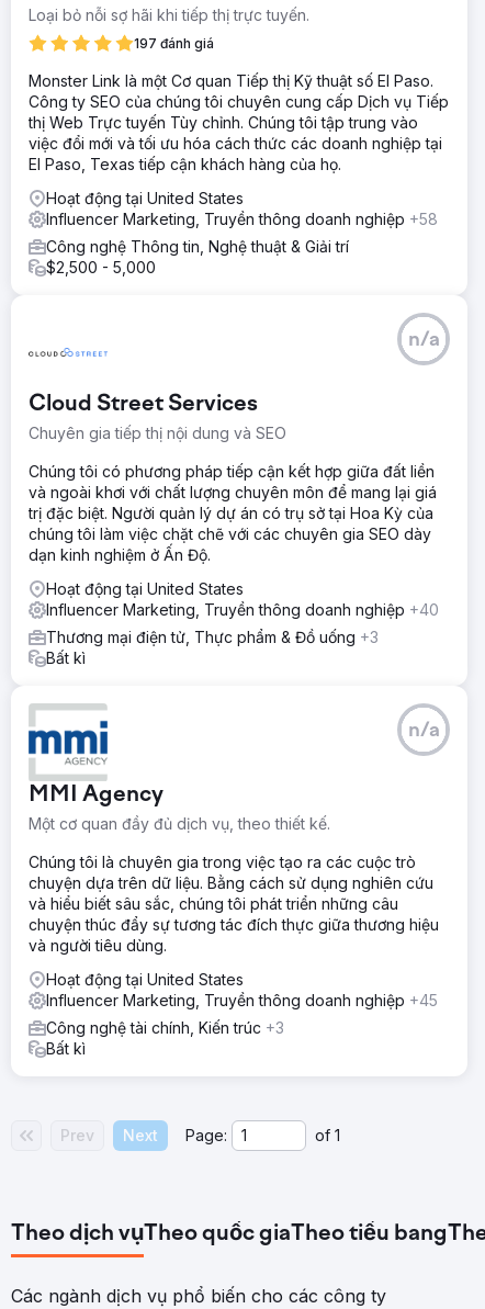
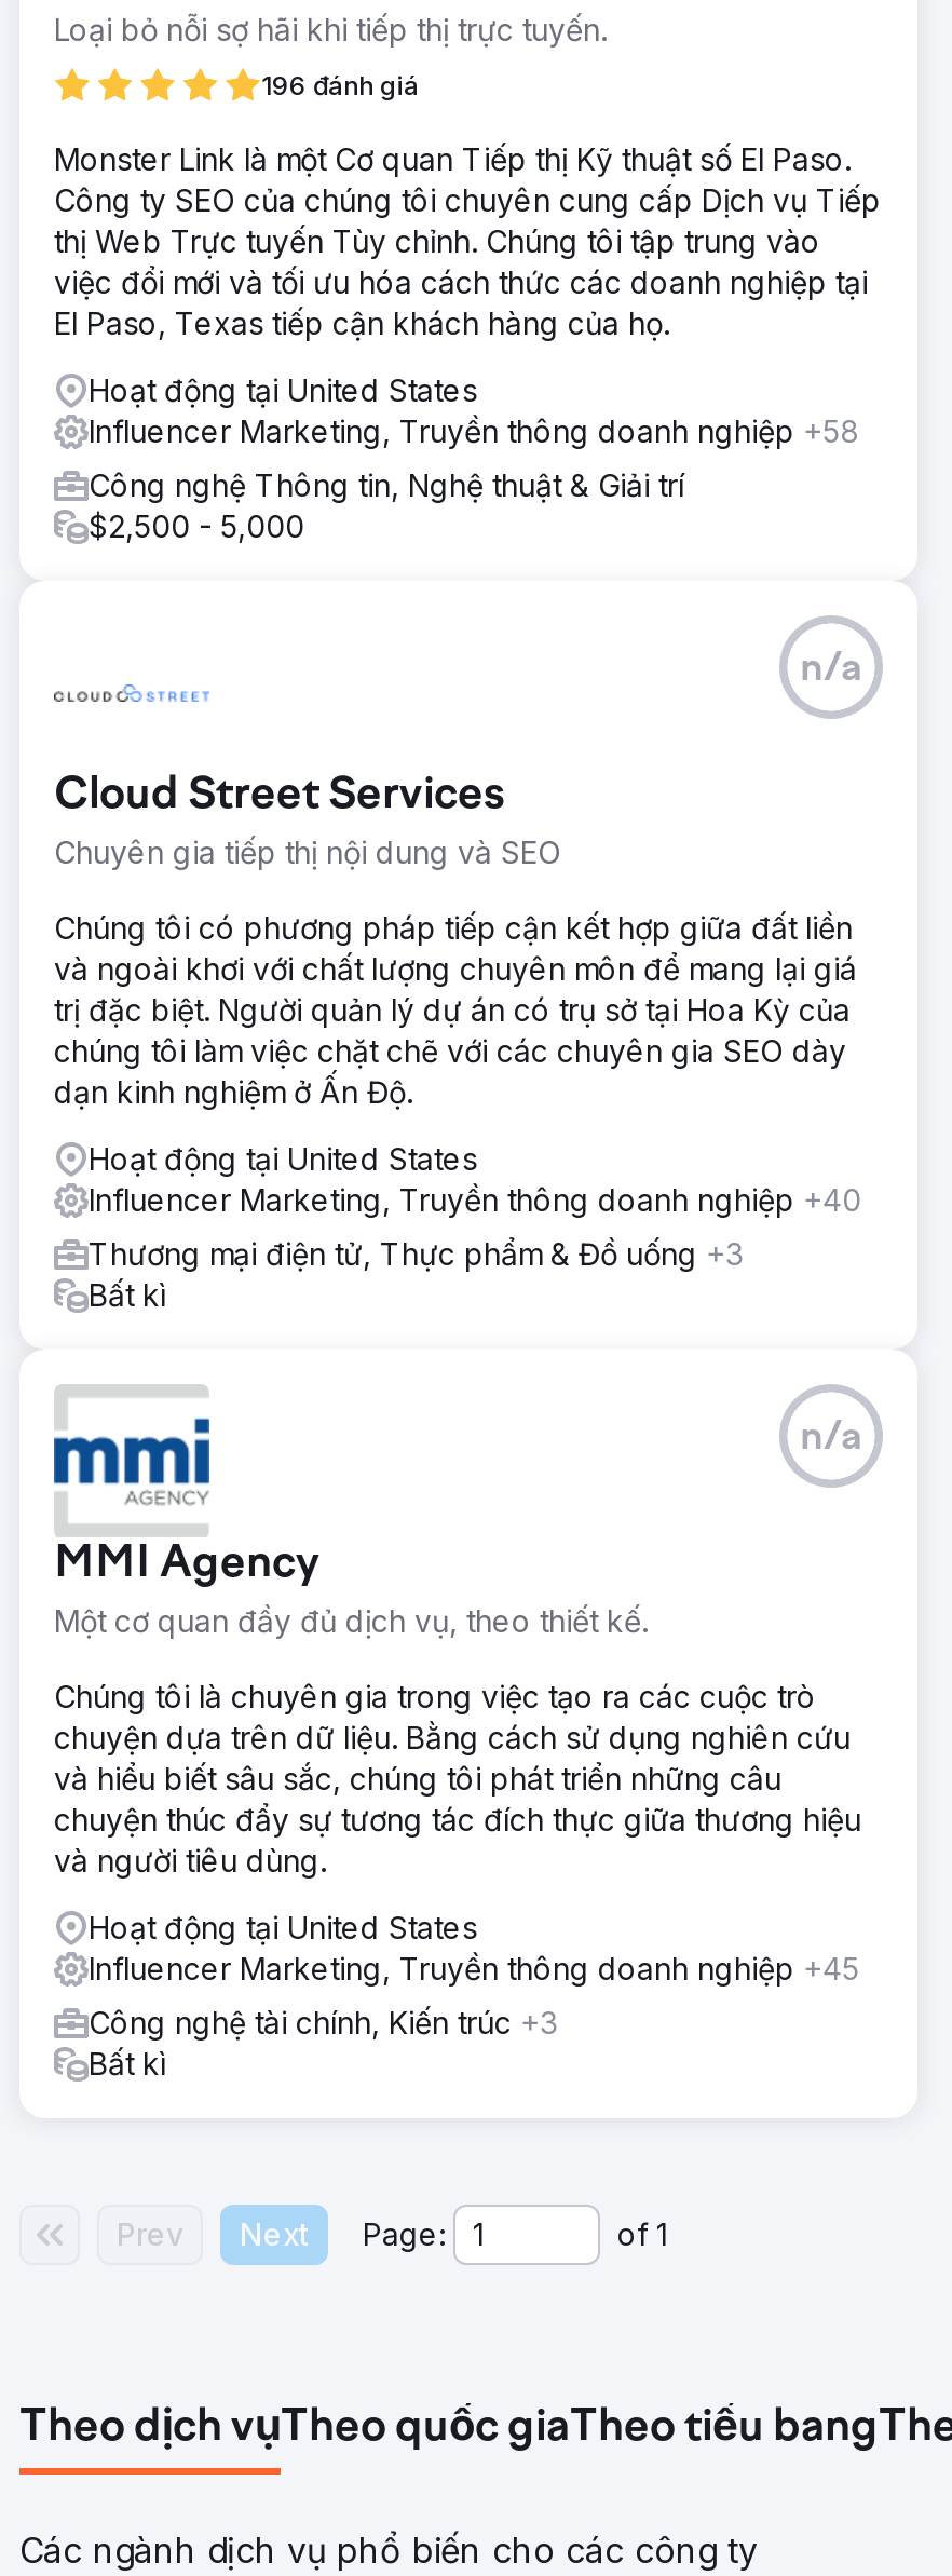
[134,35,214,51] 197 đánh giá -> [261,68,419,101] 196 đánh giá

